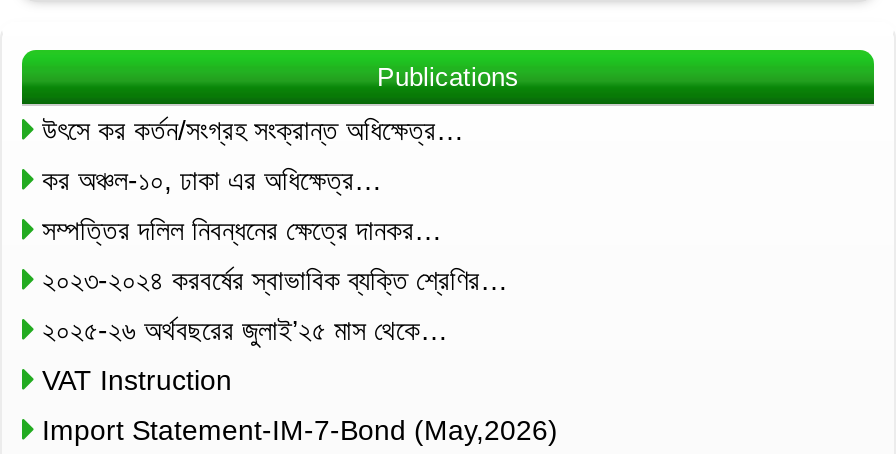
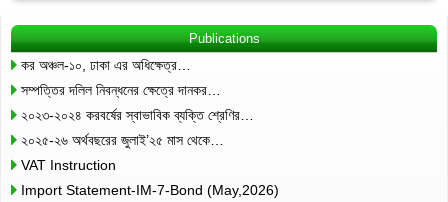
[42,113,464,145] উৎসে কর কর্তন/সংগ্রহ সংক্রান্ত অধিক্ষেত্র… -> none

